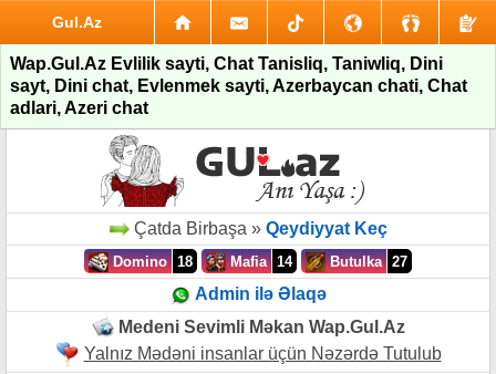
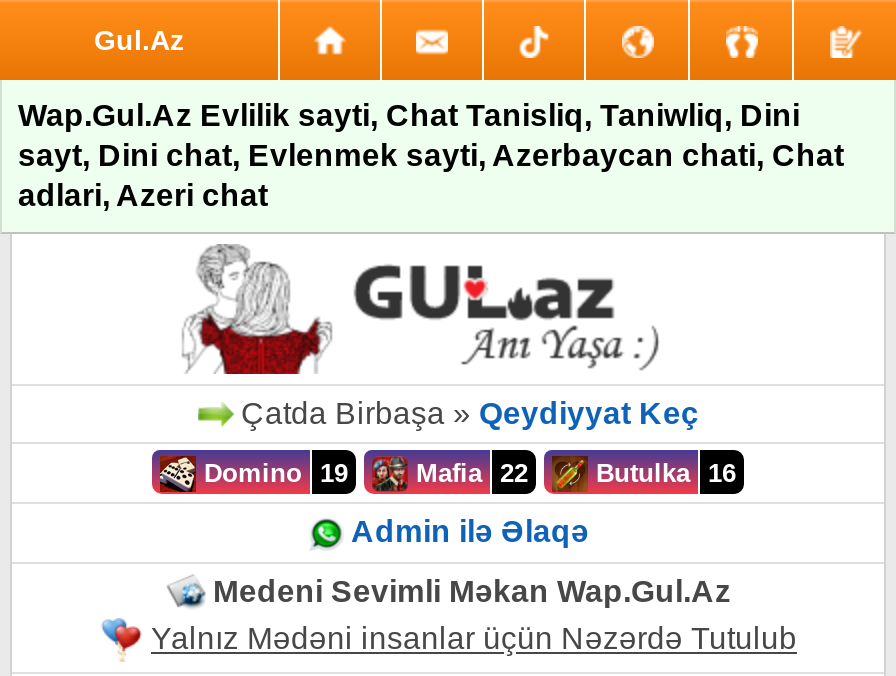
[108,254,193,270] Domino 18 -> [196,459,348,489] Domino 19
[226,254,292,270] Mafia 14 -> [408,459,528,489] Mafia 22
[325,254,407,270] Butulka 27 -> [588,459,736,489] Butulka 16

